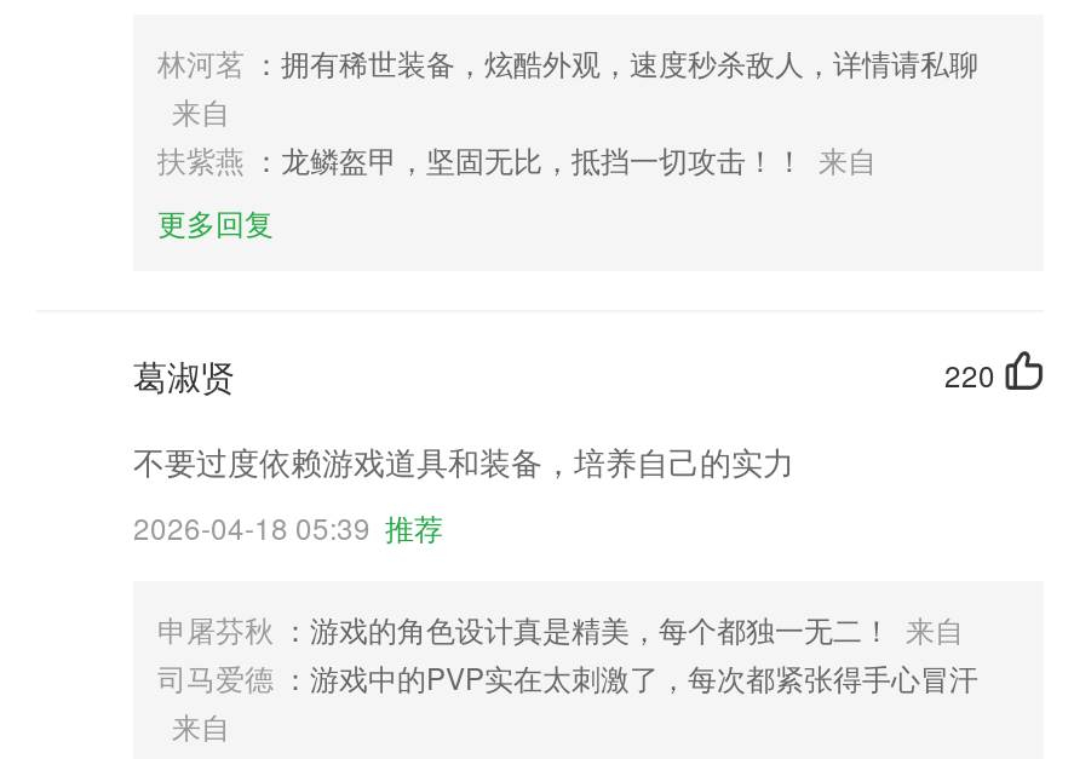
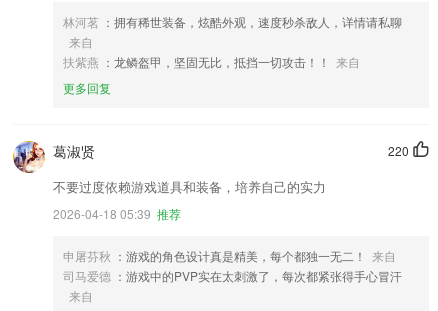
none -> [11,139,46,175] [image]

